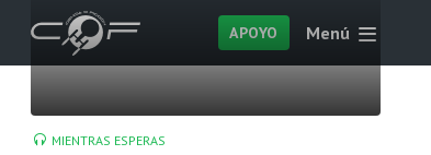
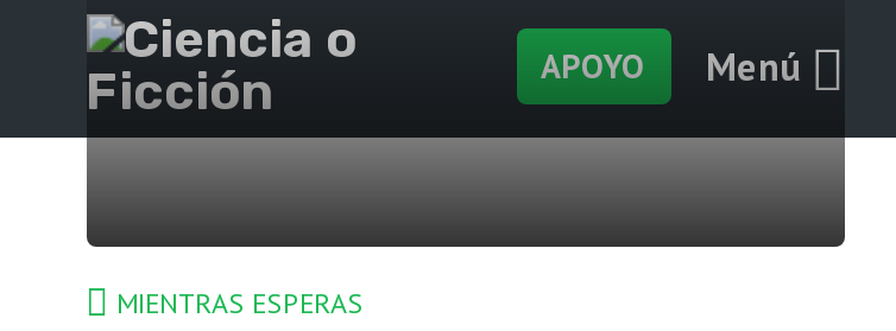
[30,9,155,56] [image] -> [84,12,358,112] [image]

